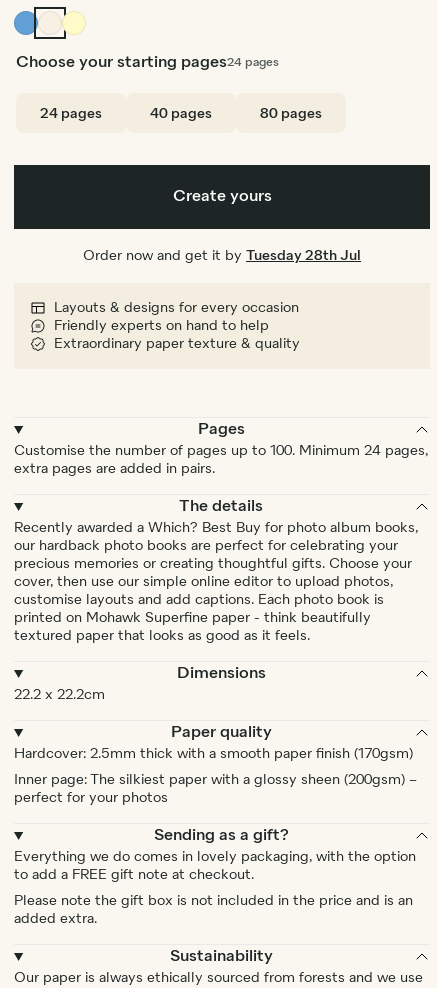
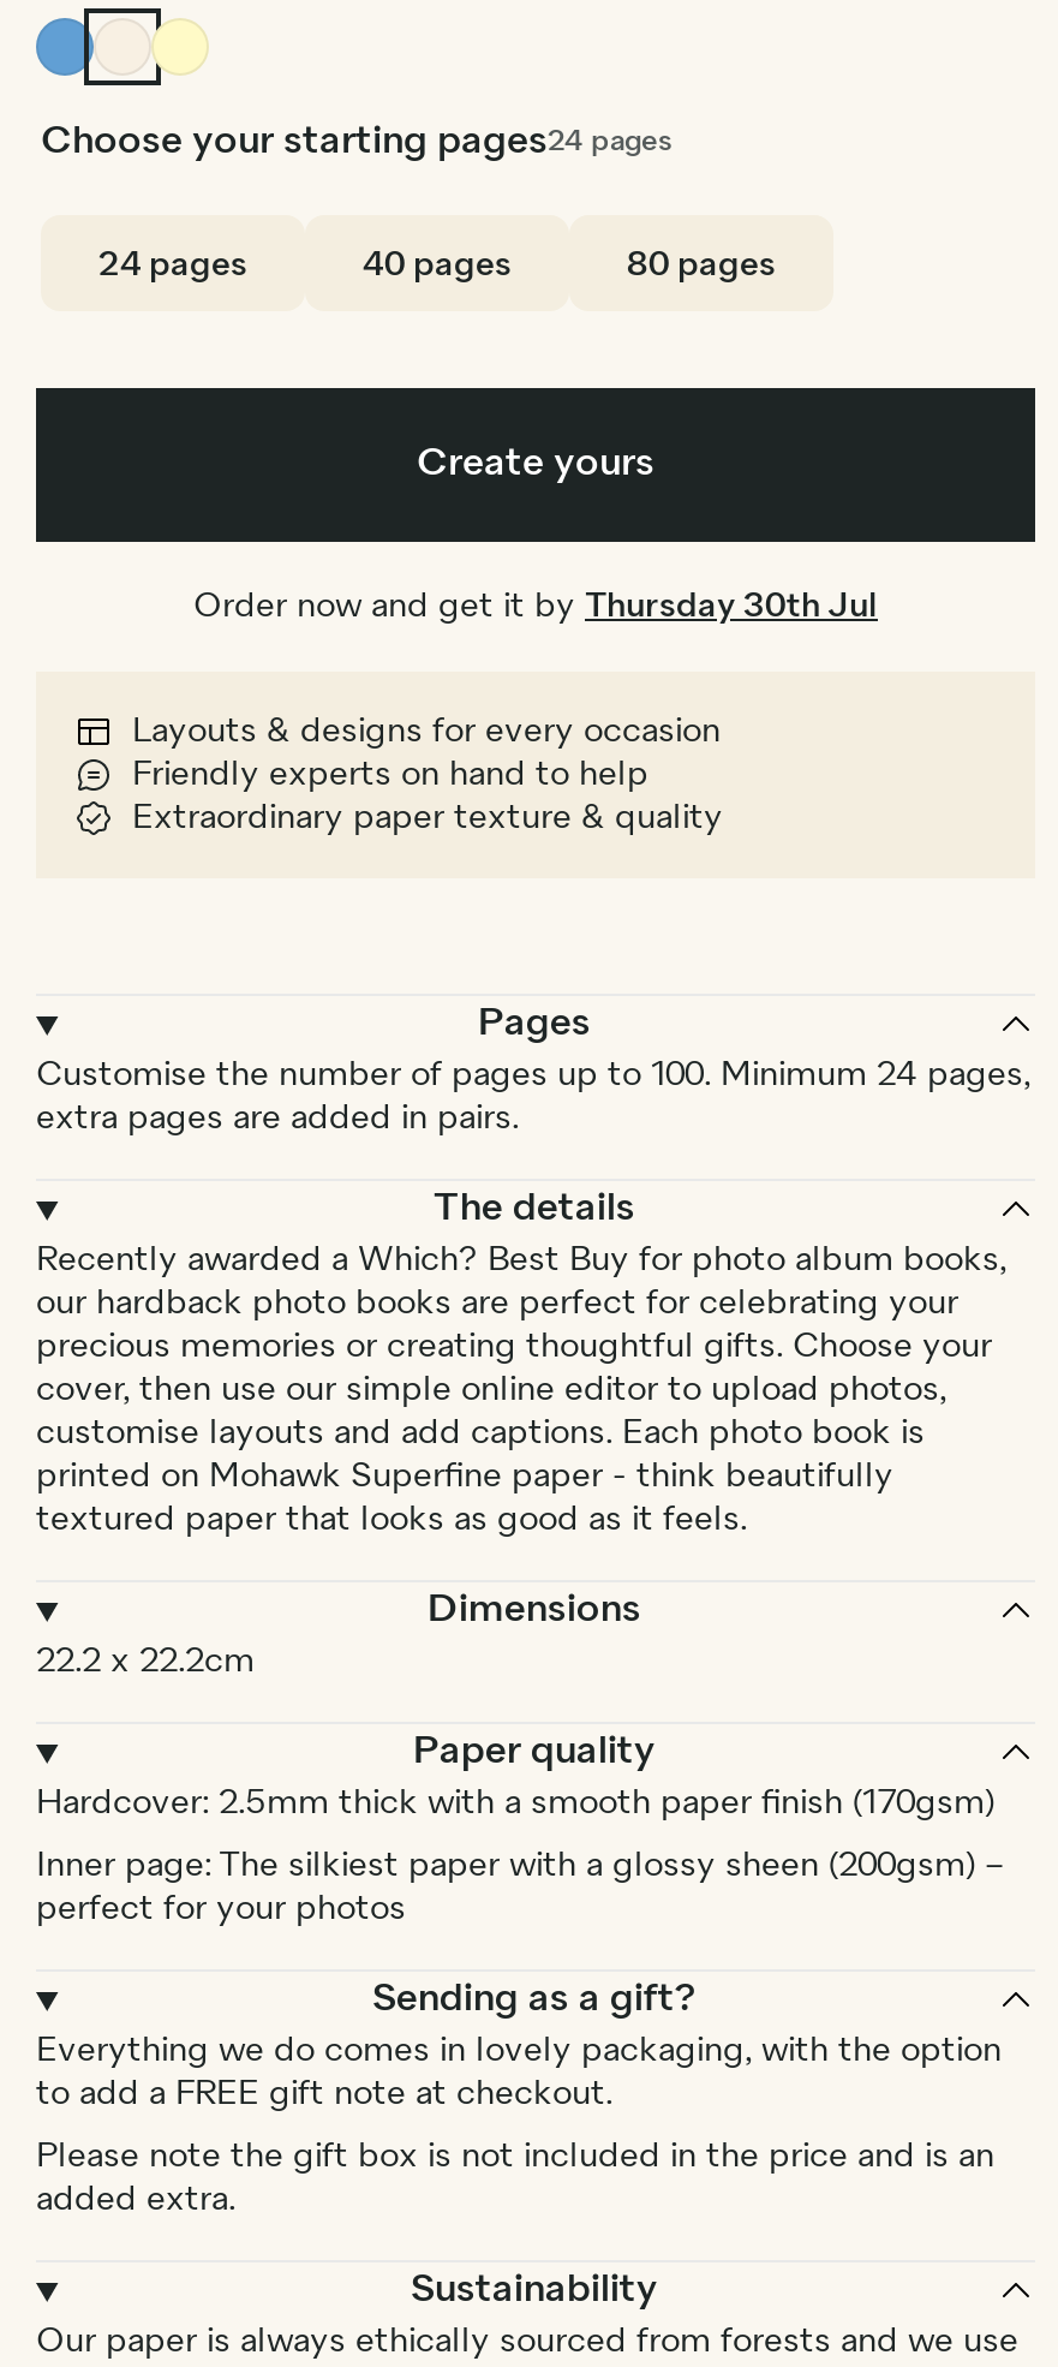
[83,249,361,263] Order now and get it by Tuesday 28th Jul -> [193,591,878,625] Order now and get it by Thursday 30th Jul

